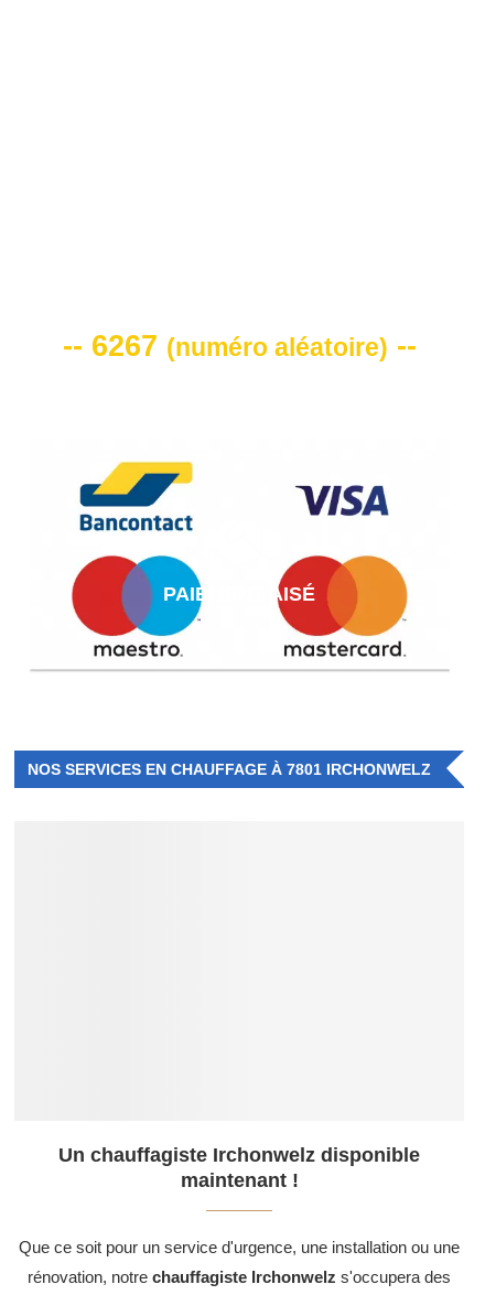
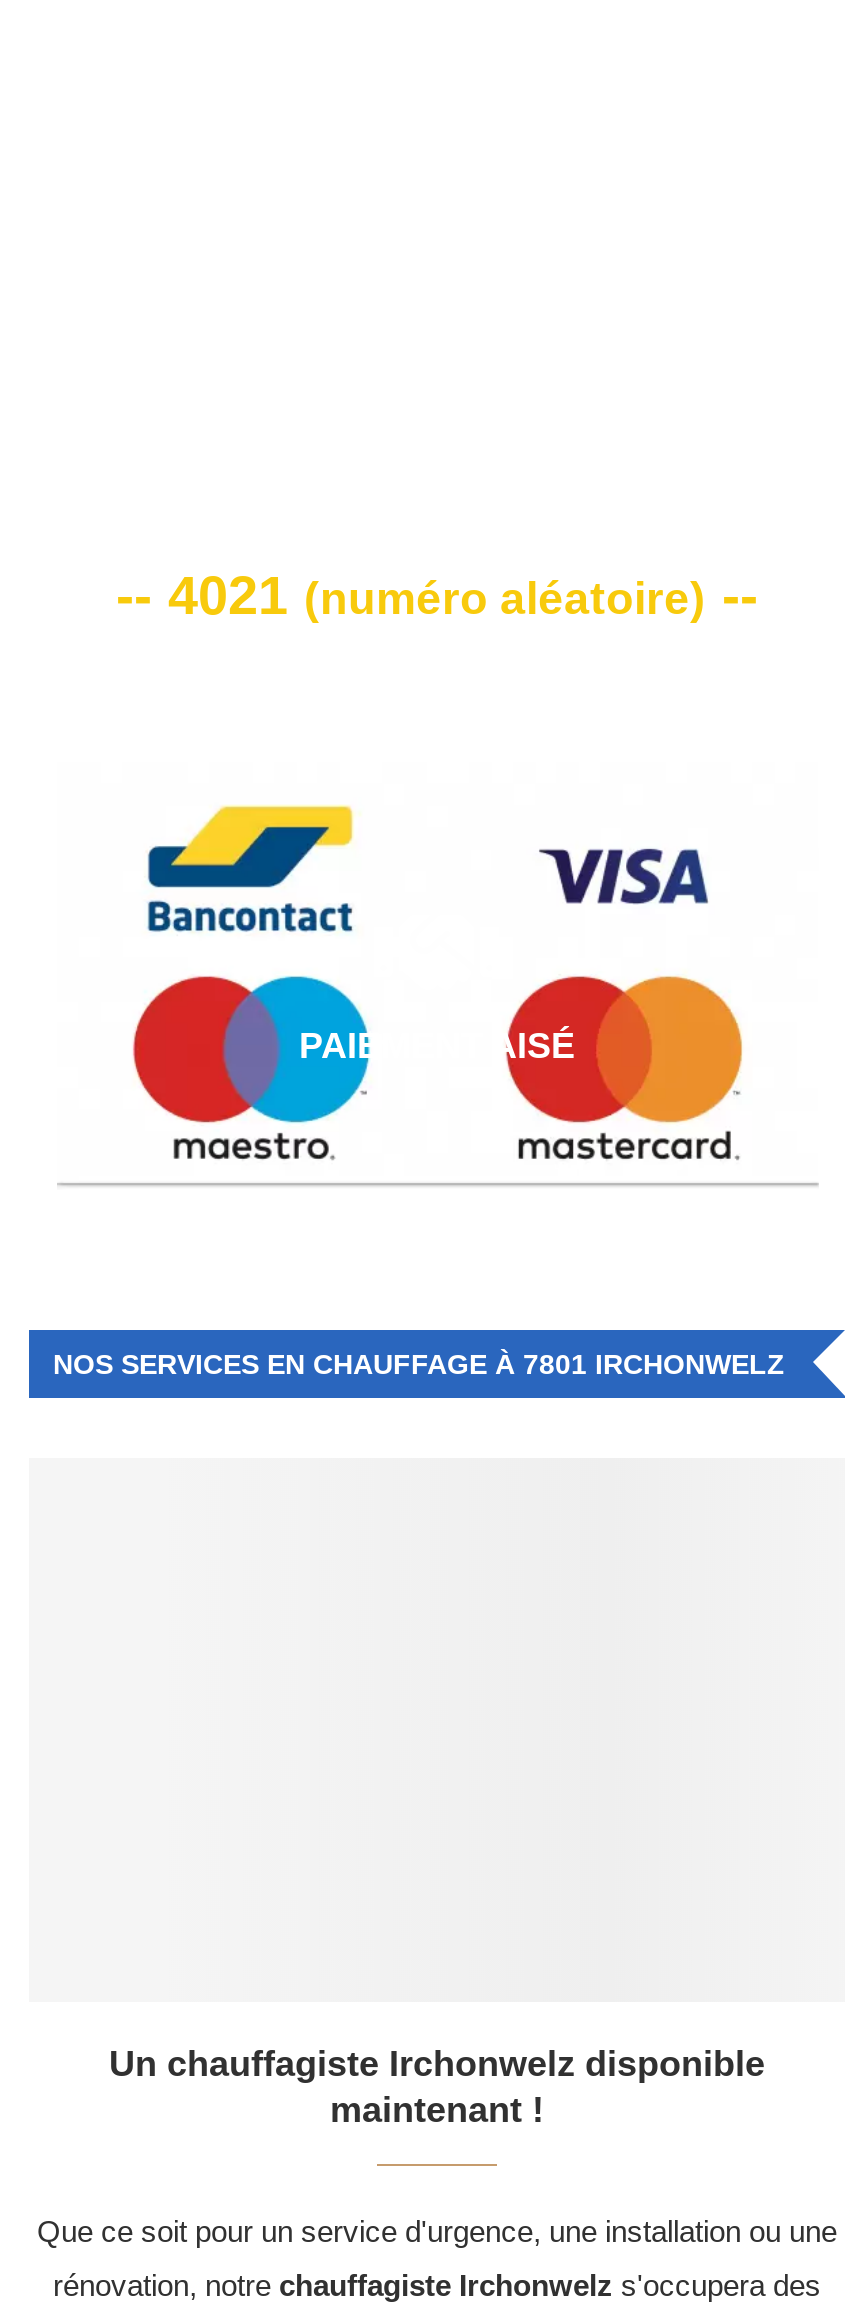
[62,330,416,363] -- 6267 (numéro aléatoire) -- -> [116,567,758,627] -- 4021 (numéro aléatoire) --

